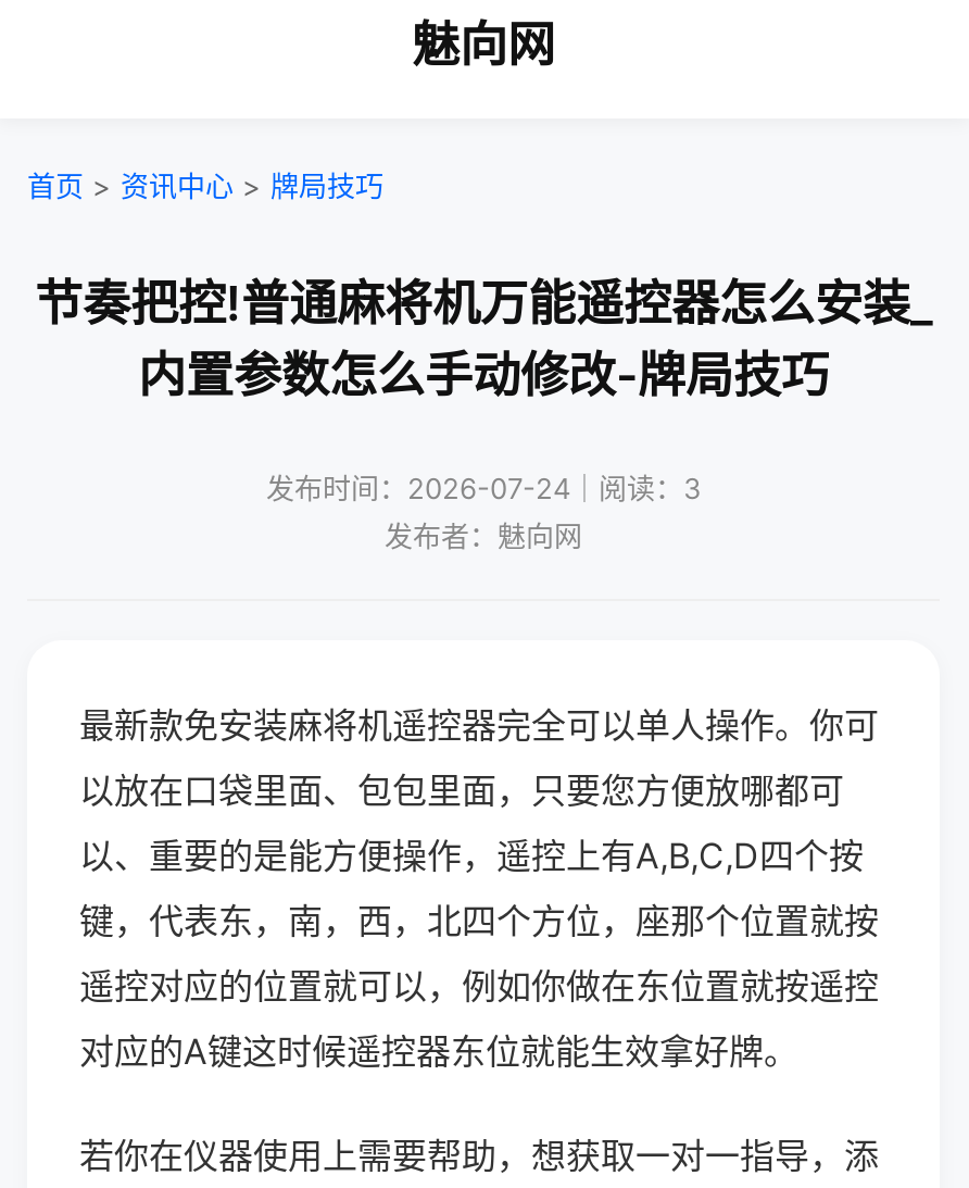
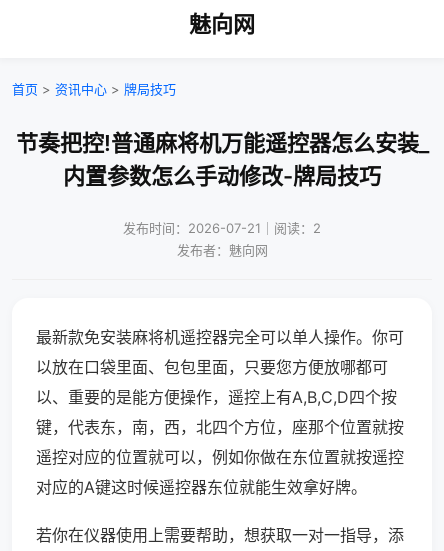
[266,471,701,505] 发布时间：2026-07-24｜阅读：3 -> [123,220,321,236] 发布时间：2026-07-21｜阅读：2

